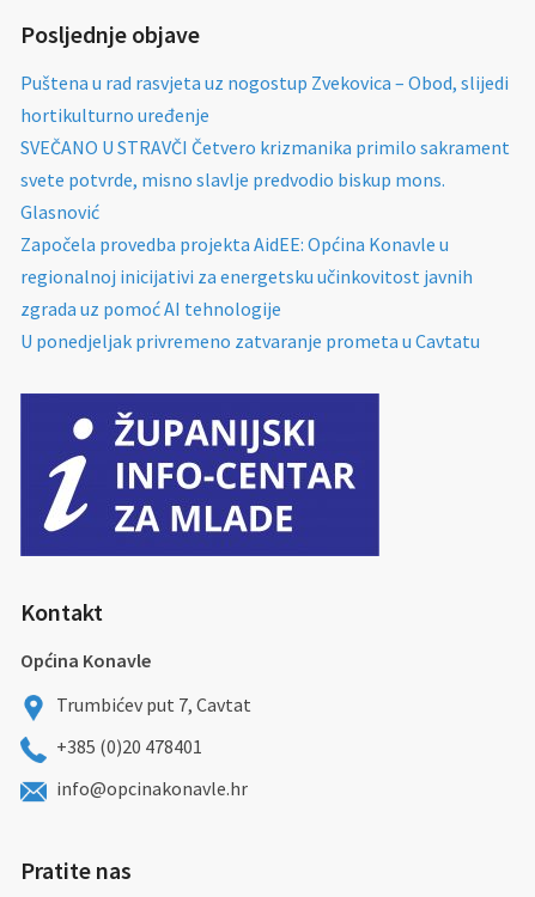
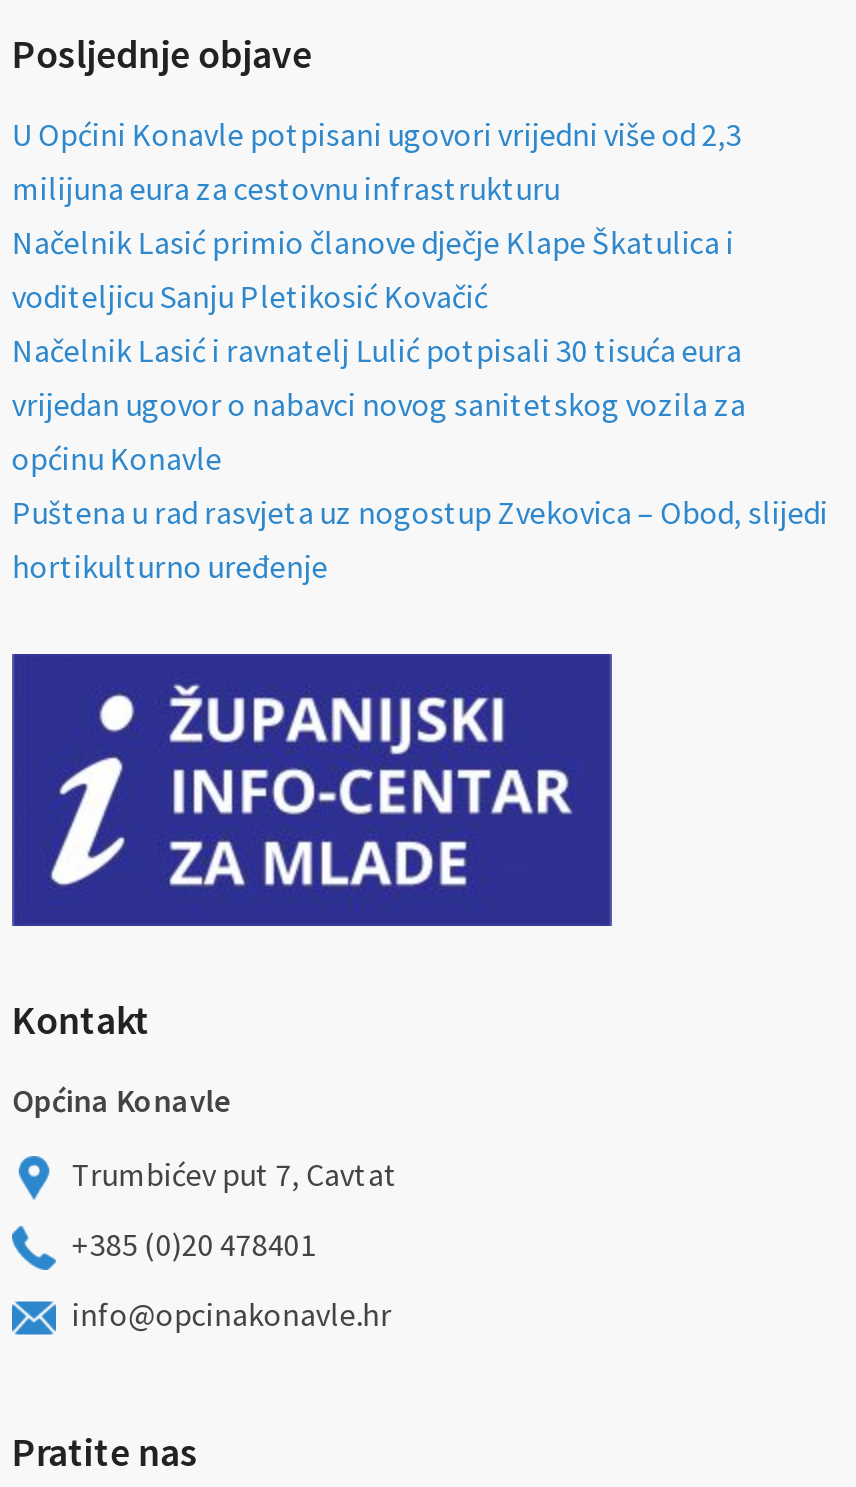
none -> [12,113,746,477] U Općini Konavle potpisani ugovori vrijedni više od 2,3 | milijuna eura za cestovnu infrastrukturu | Načelnik Lasić primio članove dječje Klape Škatulica i | voditeljicu Sanju Pletikosić Kovačić | Načelnik Lasić i ravnatelj Lulić potpisali 30 tisuća eura | vrijedan ugovor o nabavci novog sanitetskog vozila za | općinu Konavle
moved [20,71,509,127] -> [12,491,828,585]: Puštena u rad rasvjeta uz nogostup Zvekovica – Obod, slijedi | hortikulturno uređenje
[20,136,510,353] SVEČANO U STRAVČI Četvero krizmanika primilo sakrament | svete potvrde, misno slavlje predvodio biskup mons. | Glasnović | Započela provedba projekta AidEE: Općina Konavle u | regionalnoj inicijativi za energetsku učinkovitost javnih | zgrada uz pomoć AI tehnologije | U ponedjeljak privremeno zatvaranje prometa u Cavtatu -> none

